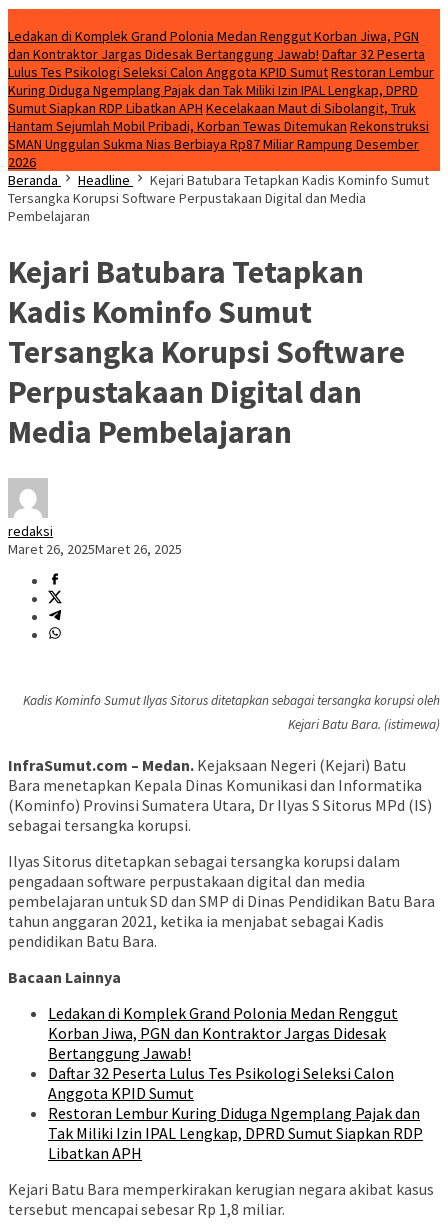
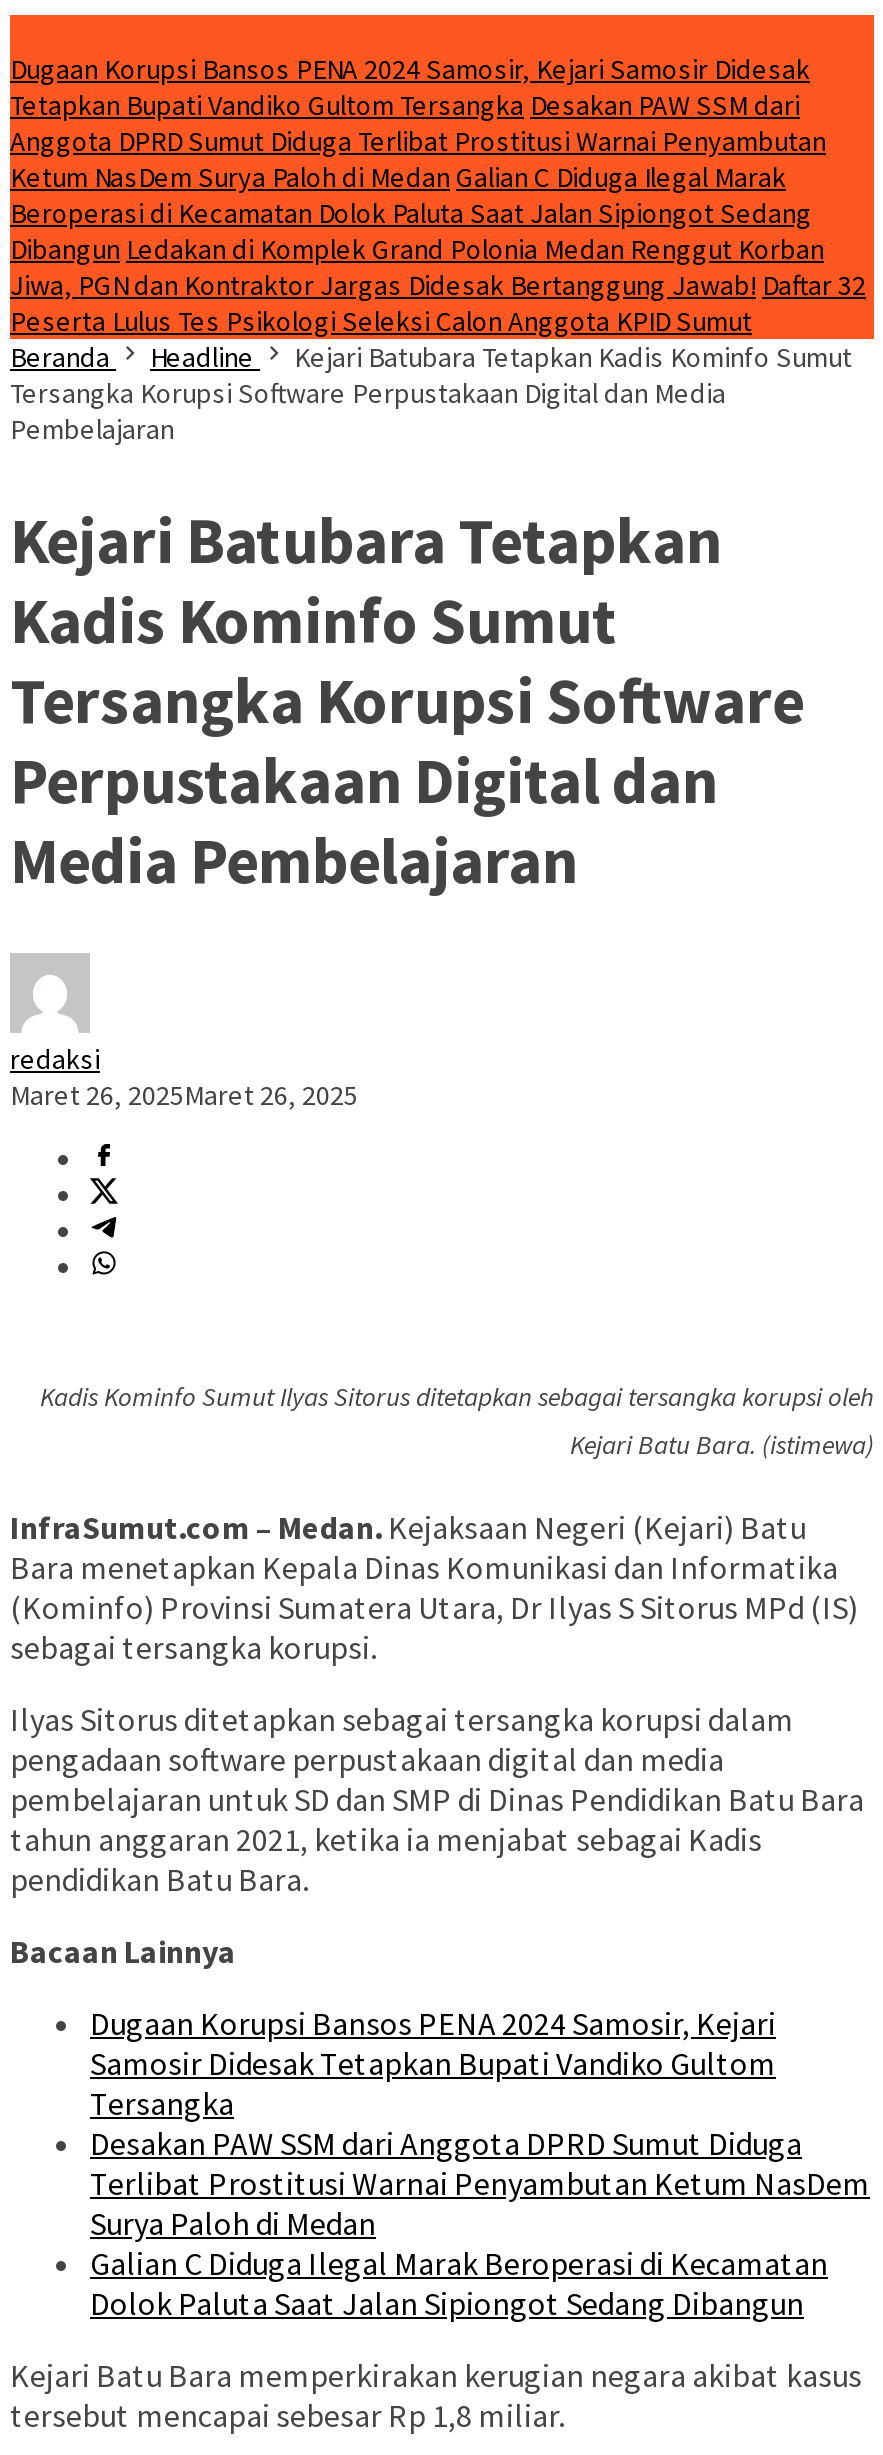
[8,27,434,171] Ledakan di Komplek Grand Polonia Medan Renggut Korban Jiwa, PGN | dan Kontraktor Jargas Didesak Bertanggung Jawab! Daftar 32 Peserta | Lulus Tes Psikologi Seleksi Calon Anggota KPID Sumut Restoran Lembur | Kuring Diduga Ngemplang Pajak dan Tak Miliki Izin IPAL Lengkap, DPRD | Sumut Siapkan RDP Libatkan APH Kecelakaan Maut di Sibolangit, Truk | Hantam Sejumlah Mobil Pribadi, Korban Tewas Ditemukan Rekonstruksi | SMAN Unggulan Sukma Nias Berbiaya Rp87 Miliar Rampung Desember | 2026 -> [10,51,866,339] Dugaan Korupsi Bansos PENA 2024 Samosir, Kejari Samosir Didesak | Tetapkan Bupati Vandiko Gultom Tersangka Desakan PAW SSM dari | Anggota DPRD Sumut Diduga Terlibat Prostitusi Warnai Penyambutan | Ketum NasDem Surya Paloh di Medan Galian C Diduga Ilegal Marak | Beroperasi di Kecamatan Dolok Paluta Saat Jalan Sipiongot Sedang | Dibangun Ledakan di Komplek Grand Polonia Medan Renggut Korban | Jiwa, PGN dan Kontraktor Jargas Didesak Bertanggung Jawab! Daftar 32 | Peserta Lulus Tes Psikologi Seleksi Calon Anggota KPID Sumut
[48,1003,423,1163] Ledakan di Komplek Grand Polonia Medan Renggut | Korban Jiwa, PGN dan Kontraktor Jargas Didesak | Bertanggung Jawab! | Daftar 32 Peserta Lulus Tes Psikologi Seleksi Calon | Anggota KPID Sumut | Restoran Lembur Kuring Diduga Ngemplang Pajak dan | Tak Miliki Izin IPAL Lengkap, DPRD Sumut Siapkan RDP | Libatkan APH -> [90,2003,870,2323] Dugaan Korupsi Bansos PENA 2024 Samosir, Kejari | Samosir Didesak Tetapkan Bupati Vandiko Gultom | Tersangka | Desakan PAW SSM dari Anggota DPRD Sumut Diduga | Terlibat Prostitusi Warnai Penyambutan Ketum NasDem | Surya Paloh di Medan | Galian C Diduga Ilegal Marak Beroperasi di Kecamatan | Dolok Paluta Saat Jalan Sipiongot Sedang Dibangun

